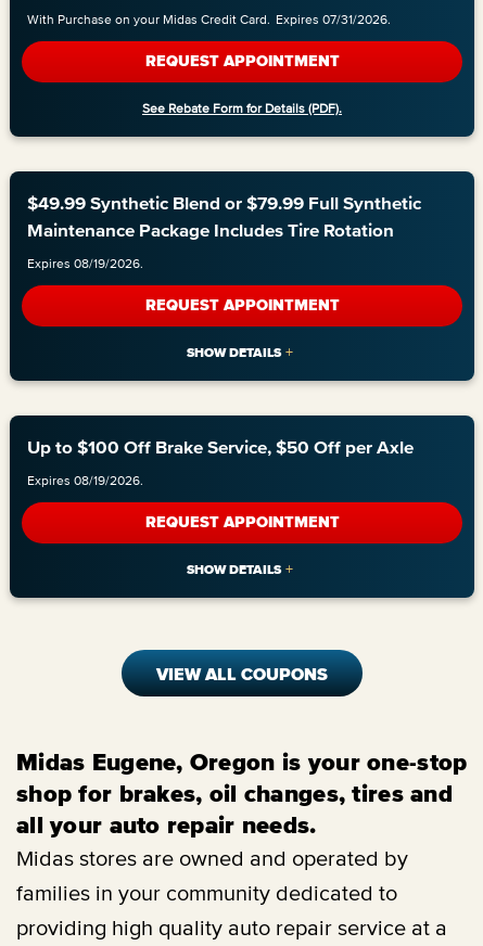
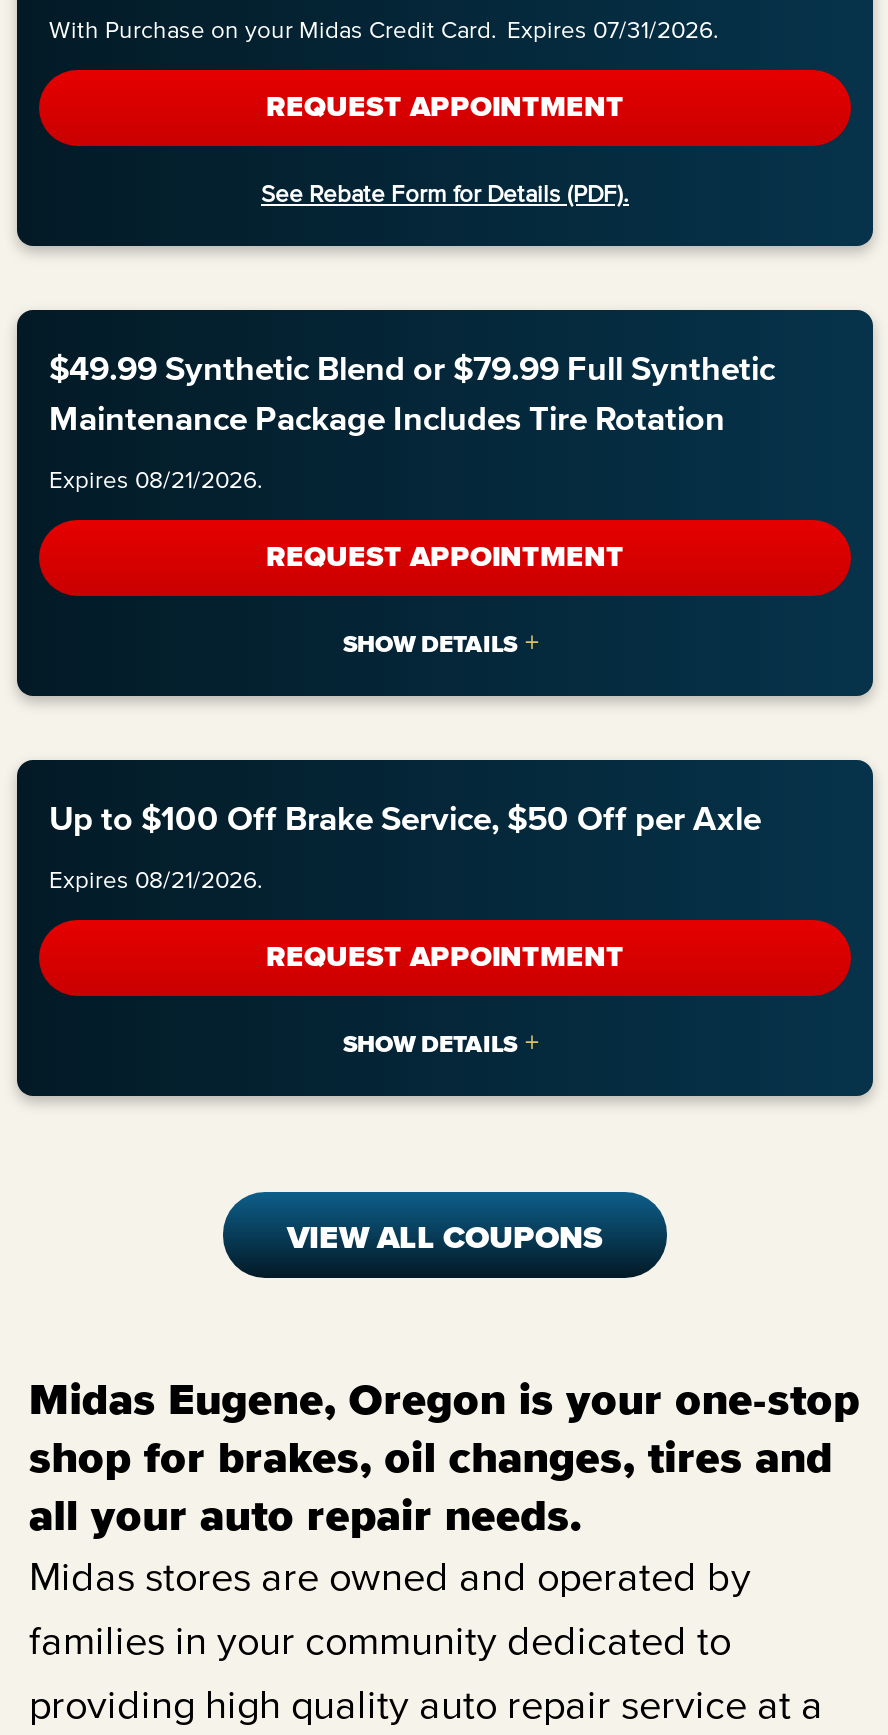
[27,256,143,270] Expires 08/19/2026. -> [49,466,263,492] Expires 08/21/2026.
[27,473,143,487] Expires 08/19/2026. -> [49,866,263,892] Expires 08/21/2026.

